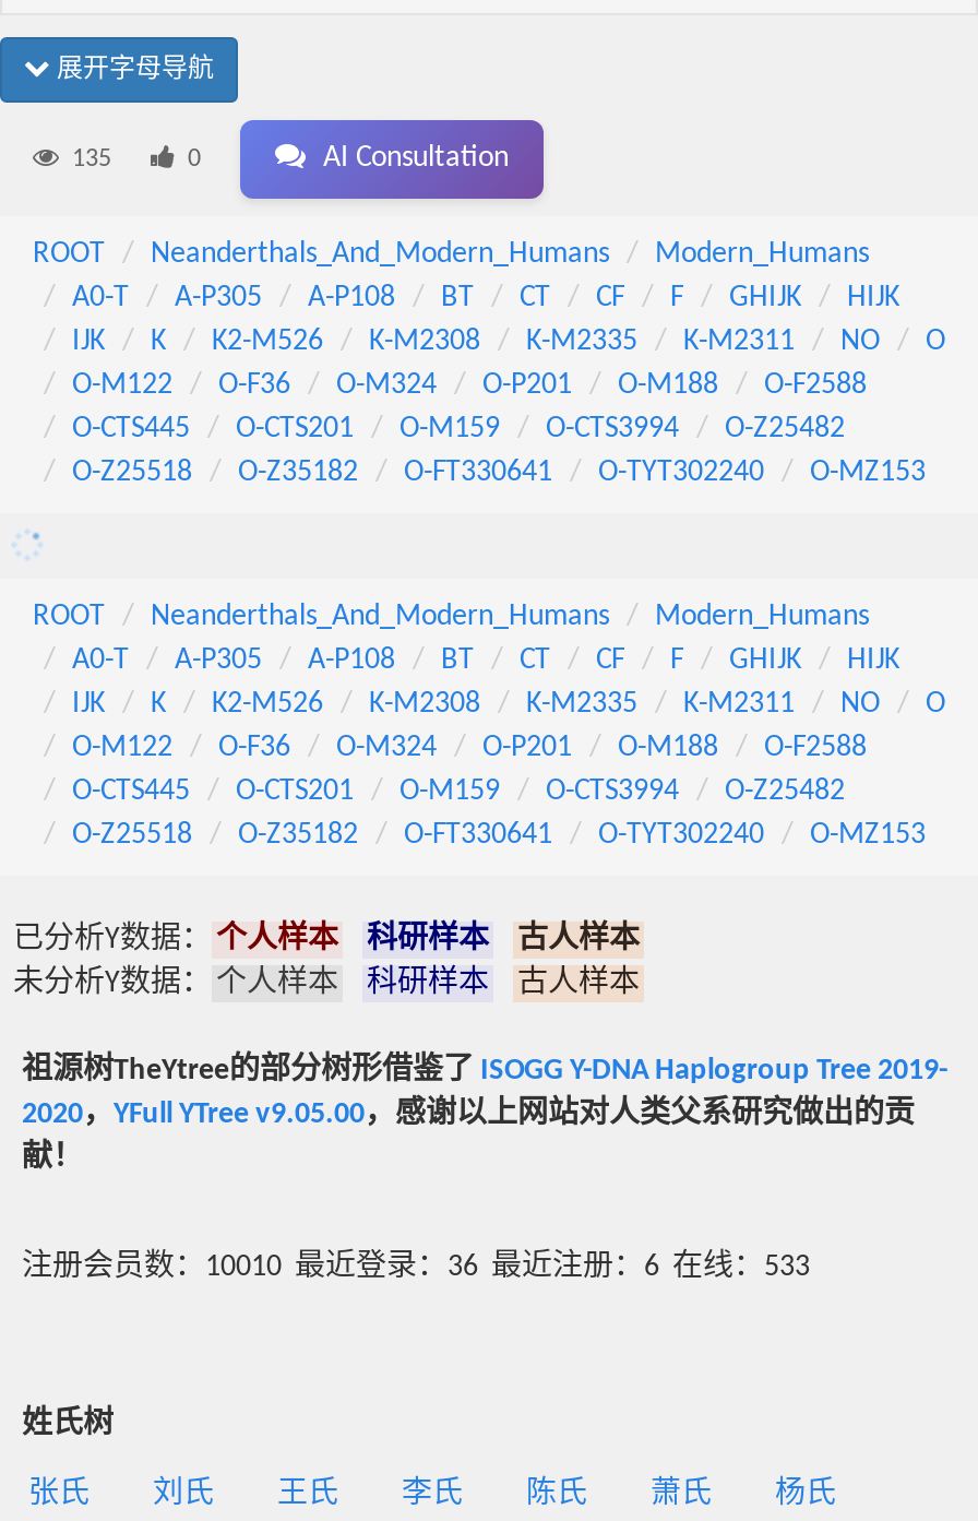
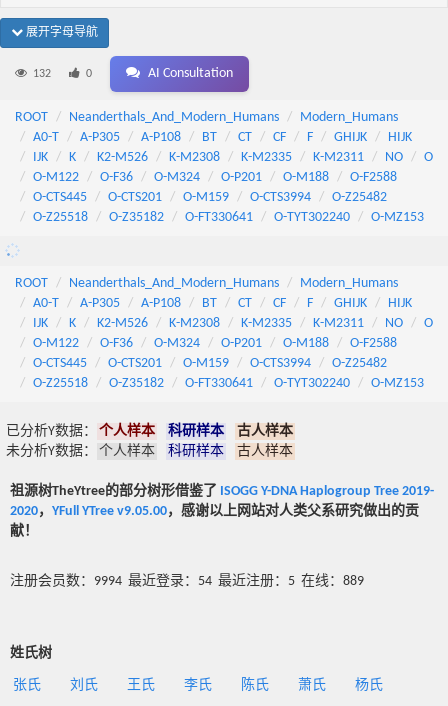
[72,146,111,172] 135 -> [33,68,51,80] 132
[22,1251,810,1284] 注册会员数：10010 最近登录：36 最近注册：6 在线：533 -> [10,574,364,589] 注册会员数：9994 最近登录：54 最近注册：5 在线：889

